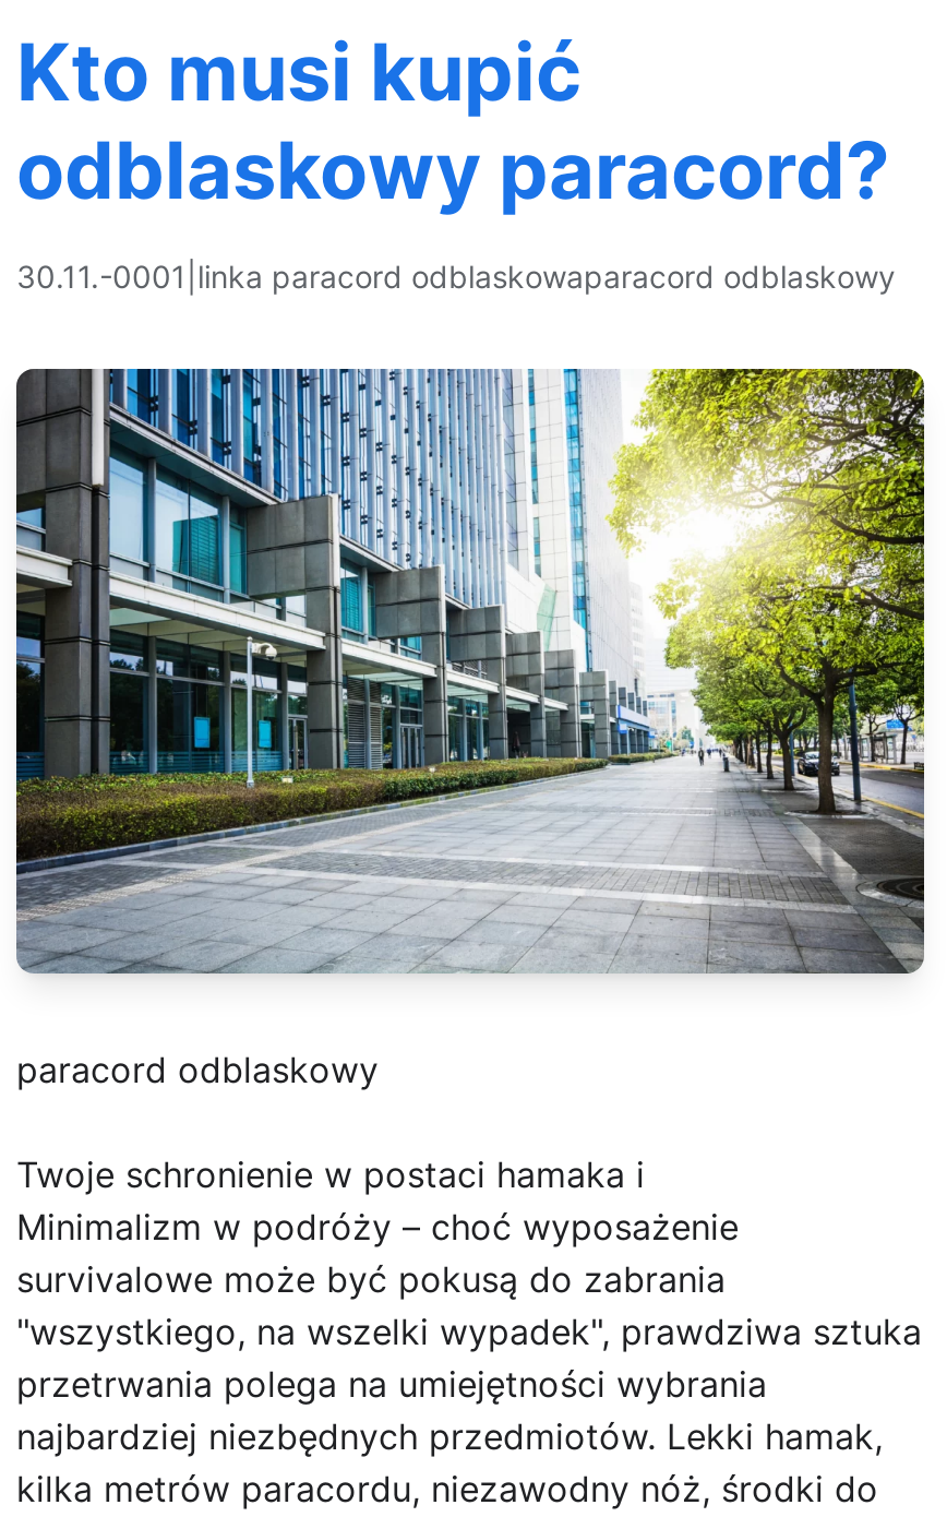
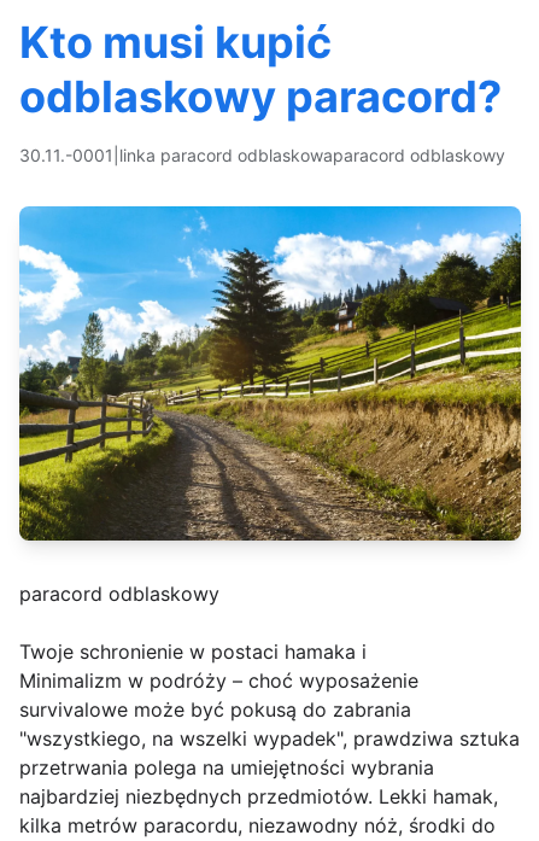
[14,367,926,976] [image] -> [18,205,522,542] [image]

